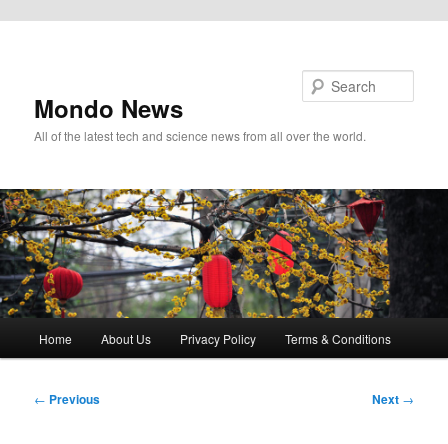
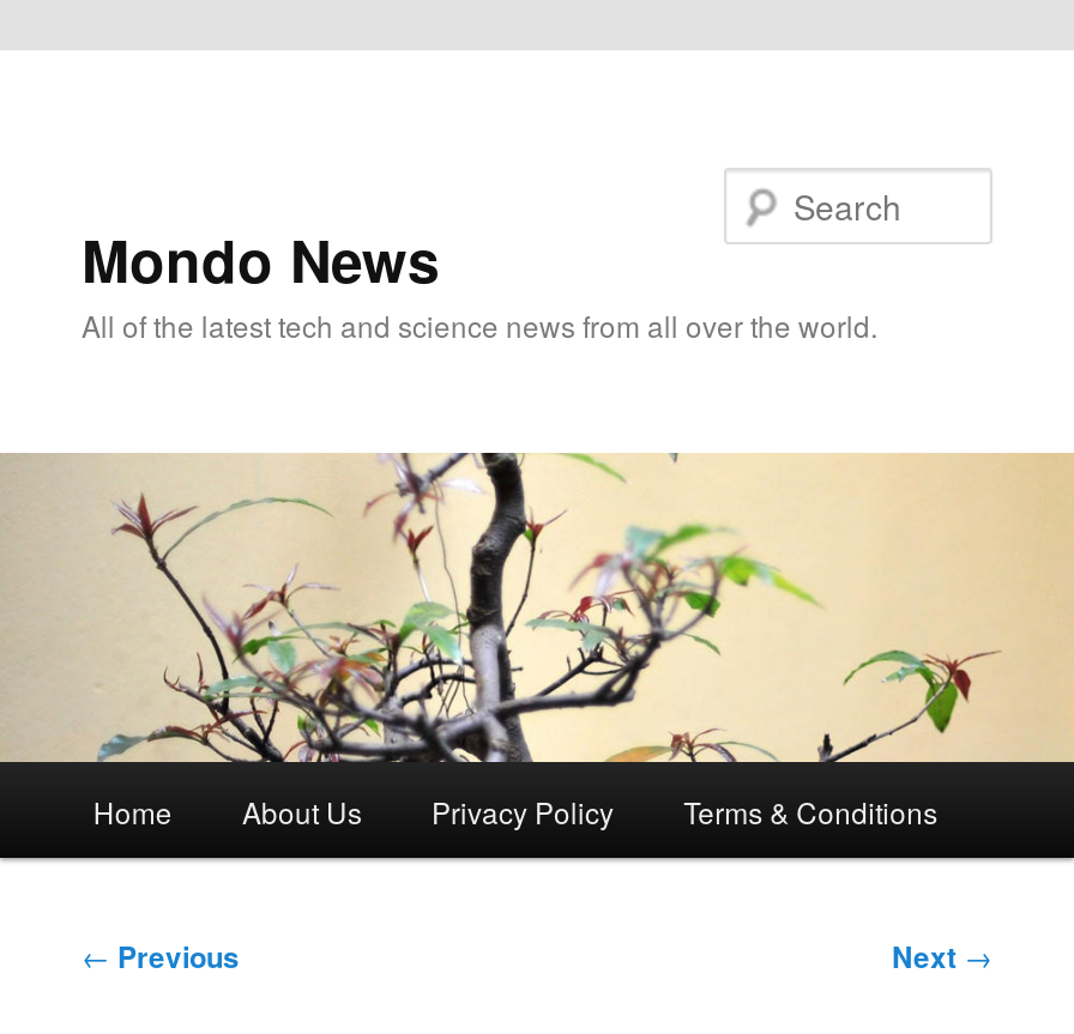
[3,188,445,319] [image] -> [7,453,1067,764] [image]

